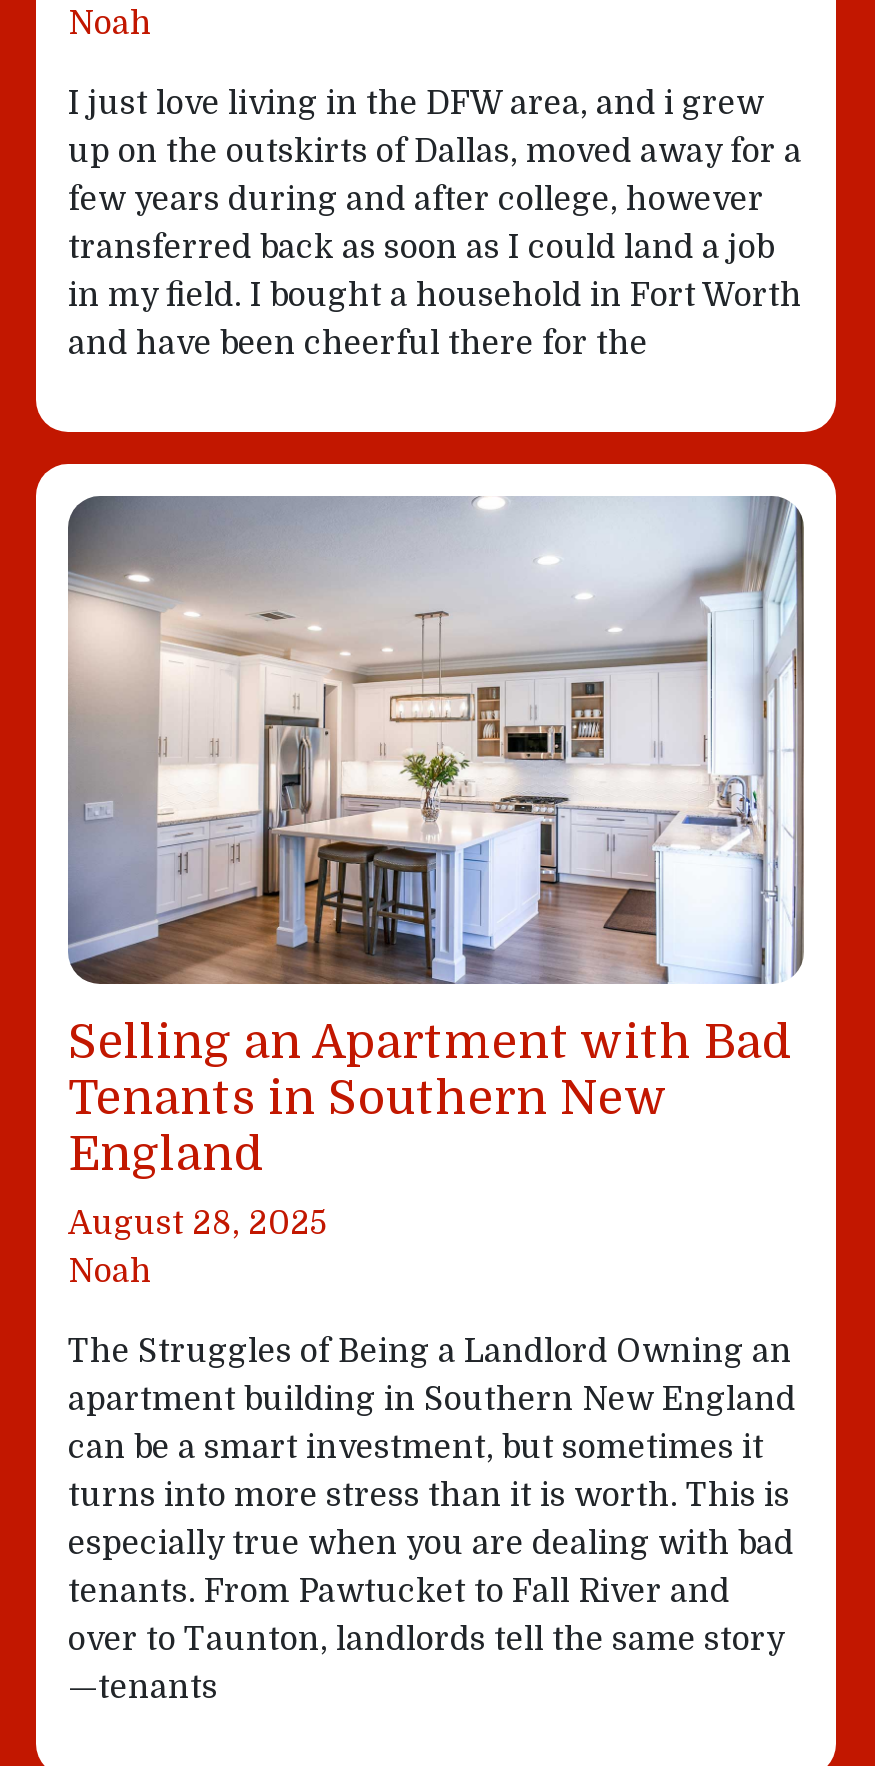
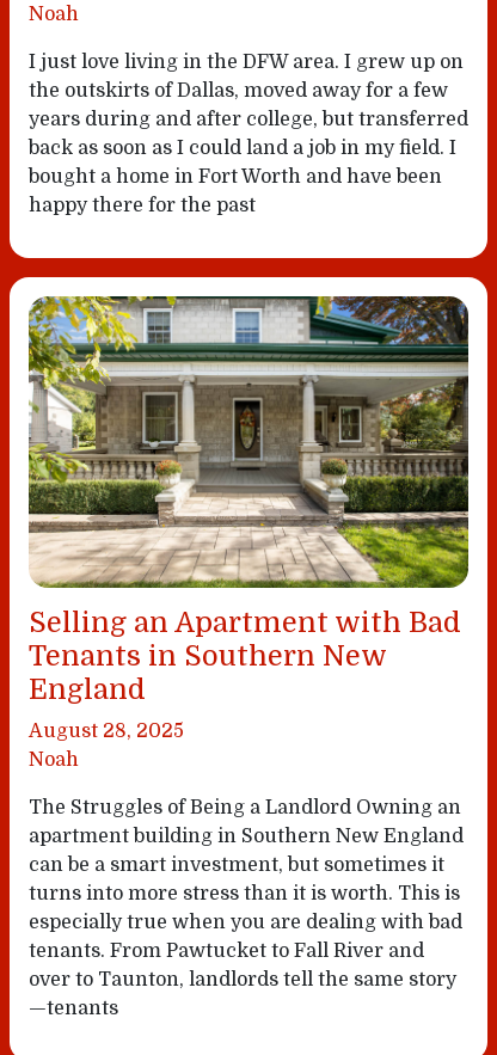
[68,86,802,362] I just love living in the DFW area, and i grew | up on the outskirts of Dallas, moved away for a | few years during and after college, however | transferred back as soon as I could land a job | in my field. I bought a household in Fort Worth | and have been cheerful there for the -> [29,51,468,216] I just love living in the DFW area. I grew up on | the outskirts of Dallas, moved away for a few | years during and after college, but transferred | back as soon as I could land a job in my field. I | bought a home in Fort Worth and have been | happy there for the past
[66,494,806,986] [image] -> [27,295,470,589] [image]

